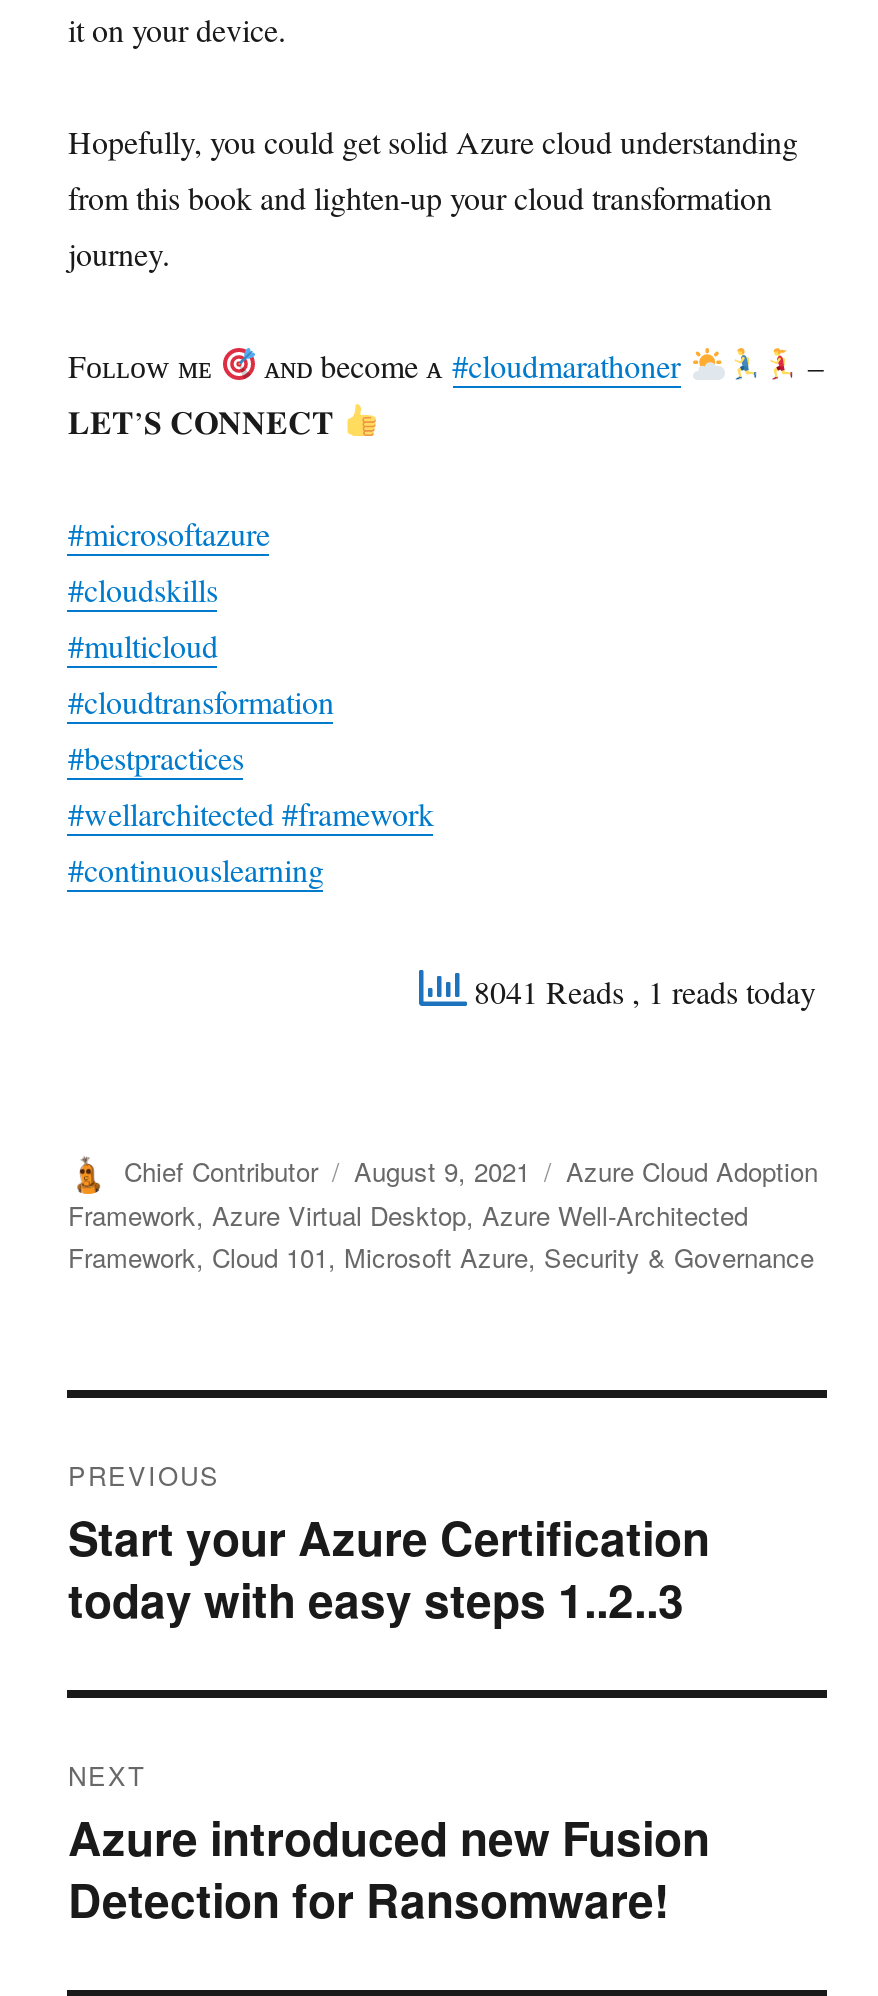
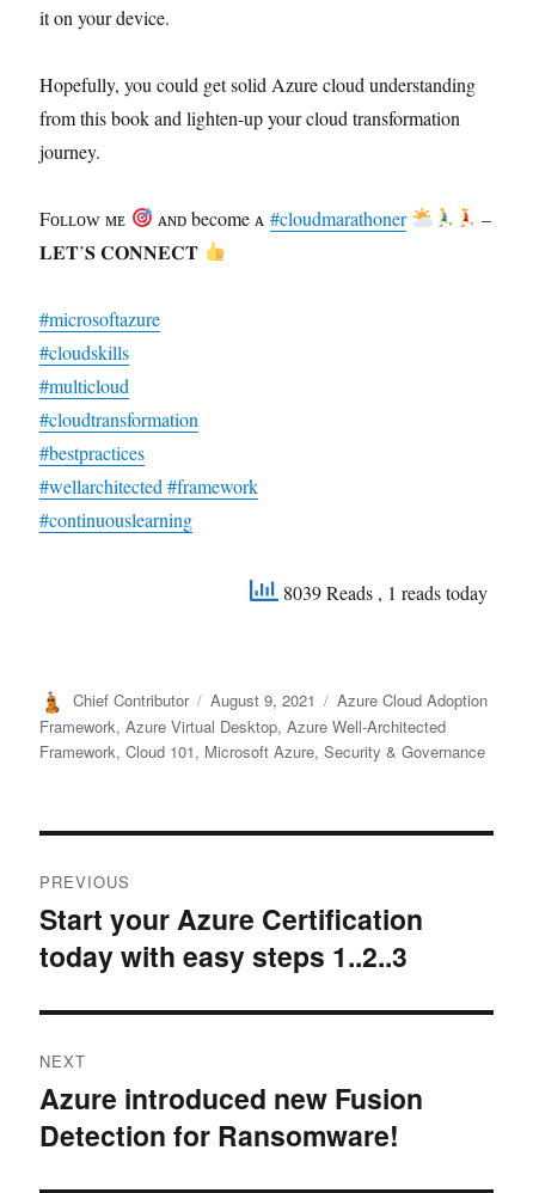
[466,969,816,1011] 8041 Reads, 1 reads today -> [278,579,487,604] 8039 Reads, 1 reads today

